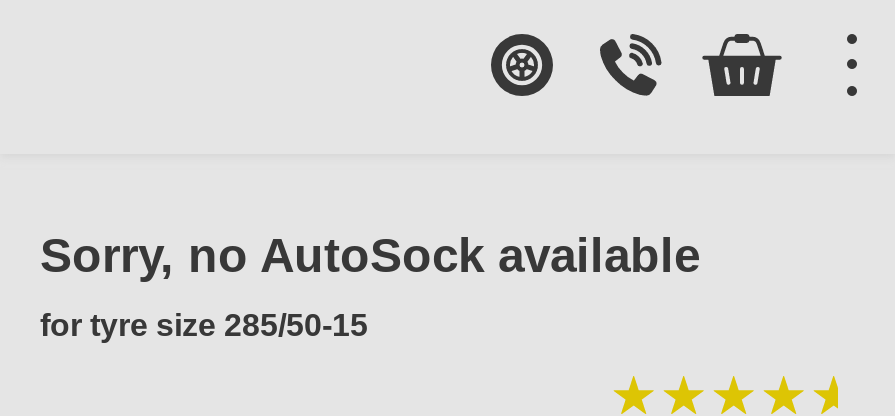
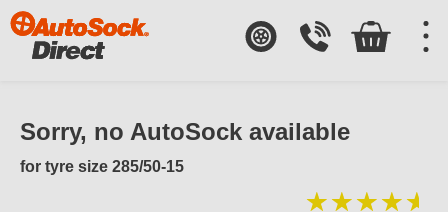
none -> [9,10,150,61] [image]

